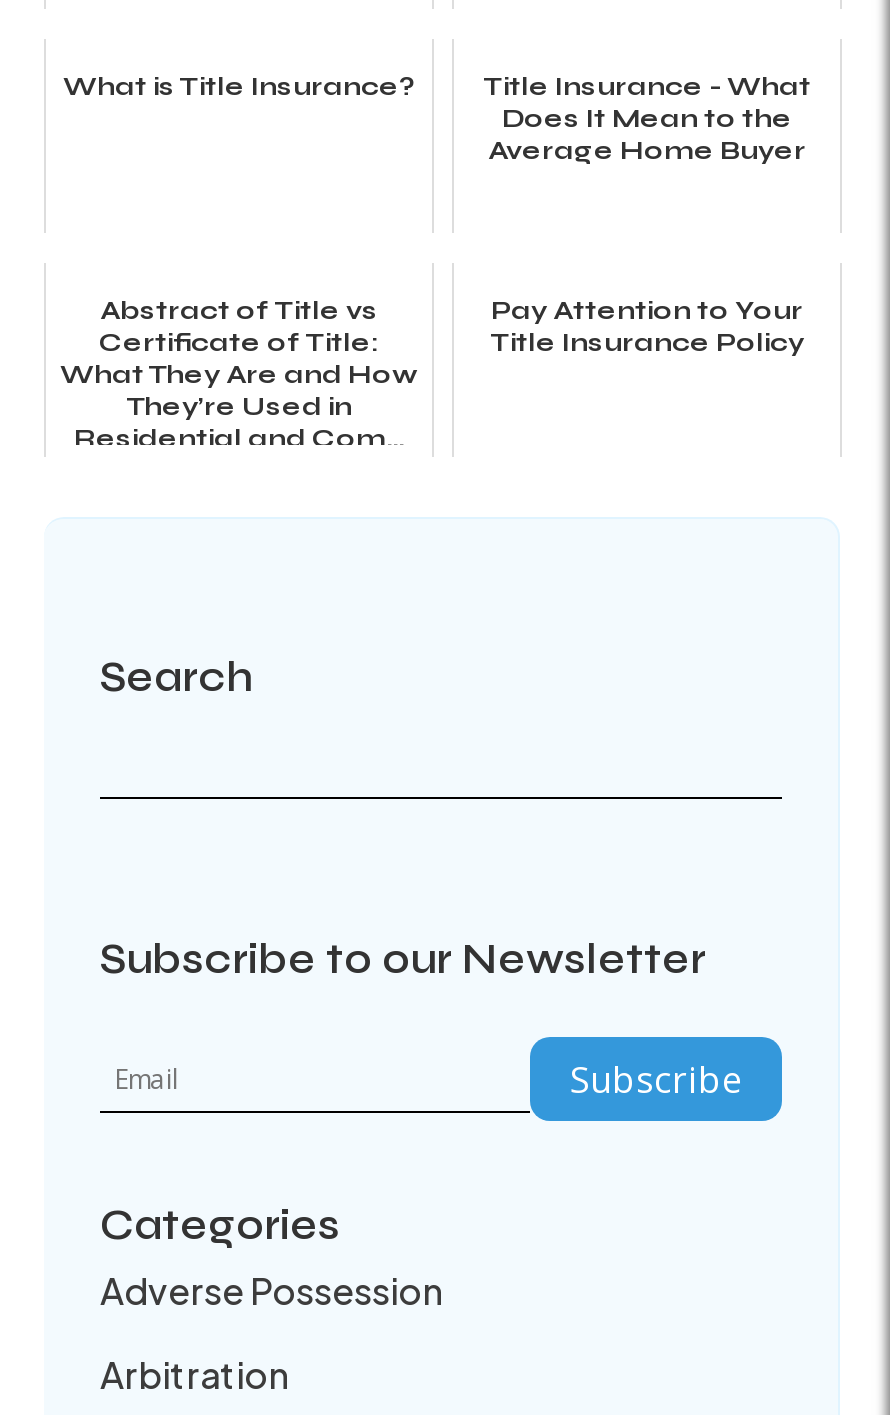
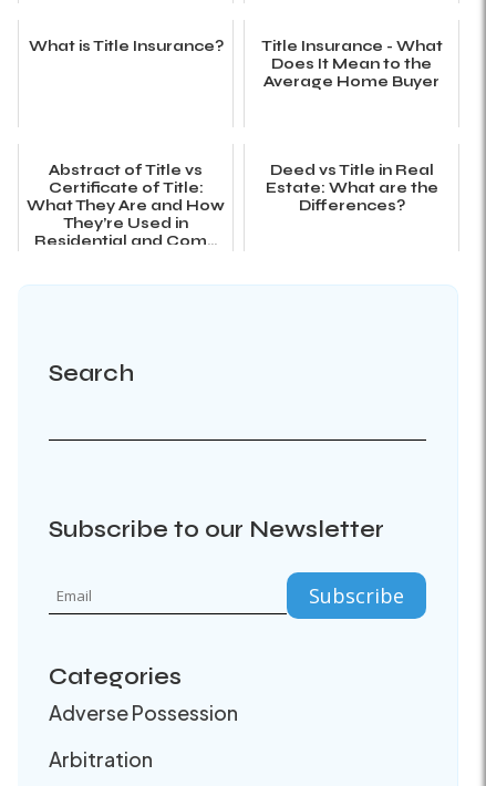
[490,295,804,359] Pay Attention to Your | Title Insurance Policy -> [265,162,438,215] Deed vs Title in Real | Estate: What are the | Differences?

